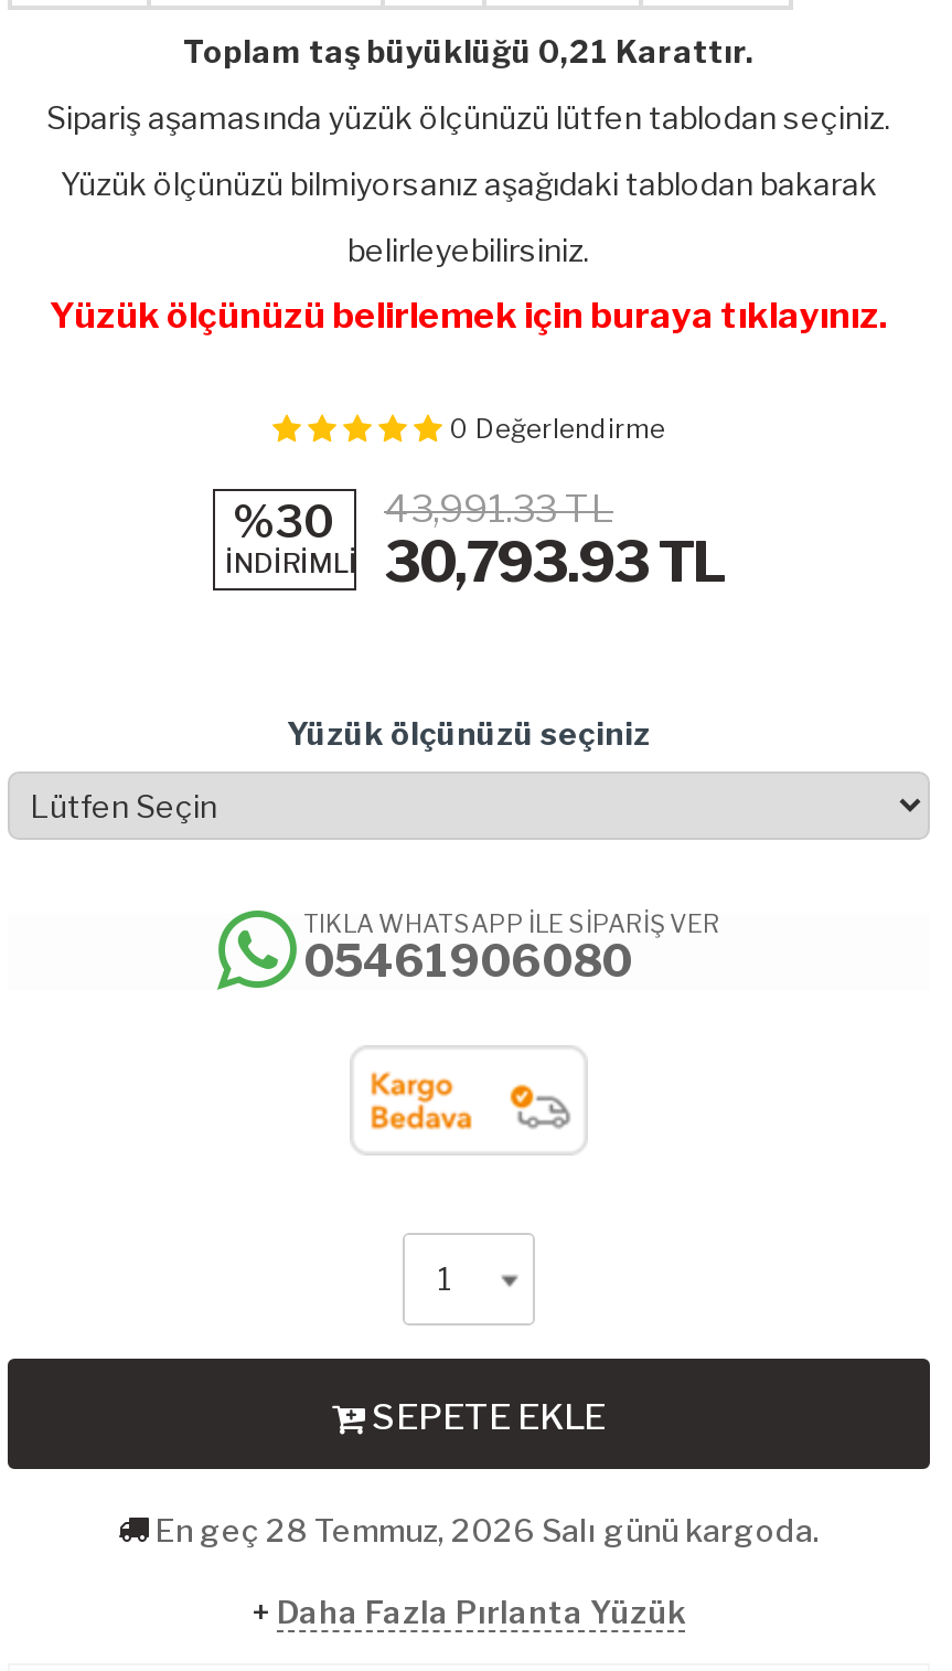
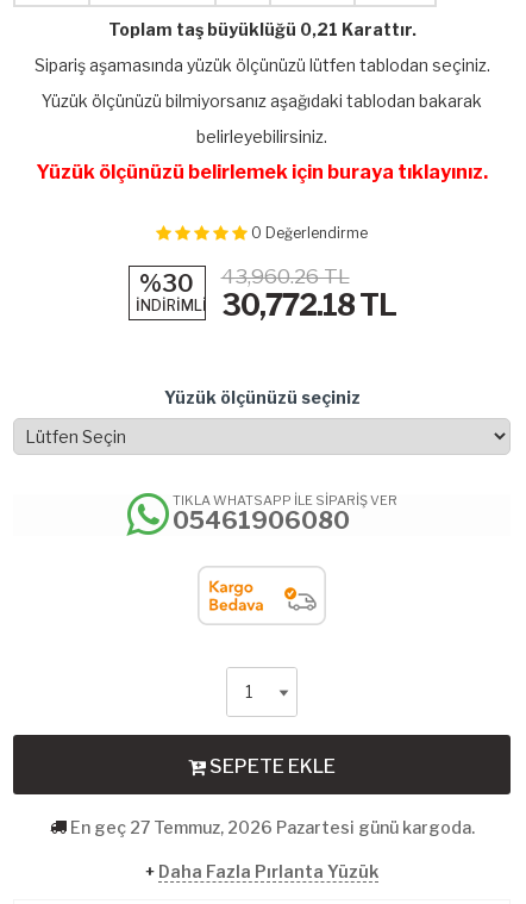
[233,486,613,548] %30 43,991.33 TL -> [139,264,349,297] %30 43,960.26 TL
[225,528,726,594] İNDİRİMLİ 30,793.93TL -> [135,287,396,322] İNDİRİMLİ 30,772.18TL
[156,1510,820,1548] En geç 28 Temmuz, 2026 Salı günü kargoda. -> [70,817,474,837] En geç 27 Temmuz, 2026 Pazartesi günü kargoda.

